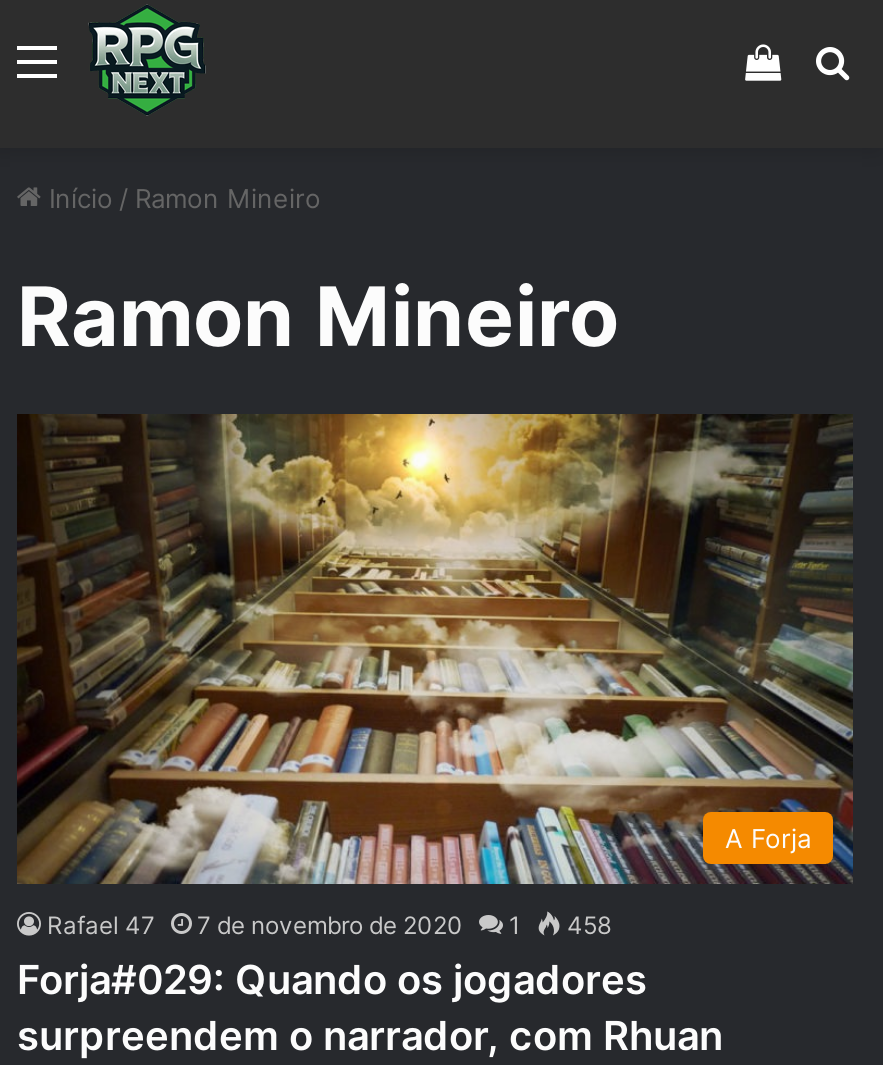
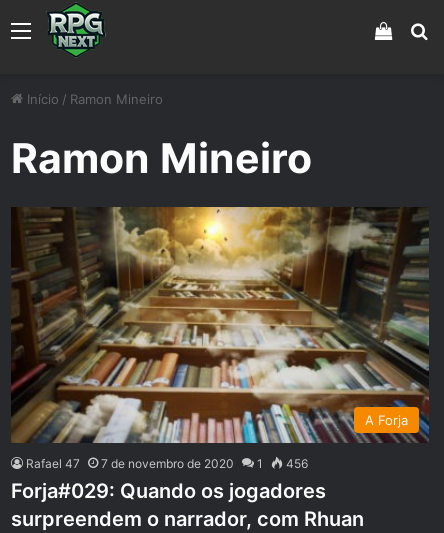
[47,910,611,940] Rafael 47 7 de novembro de 2020 1 458 -> [26,456,308,471] Rafael 47 7 de novembro de 2020 1 456

